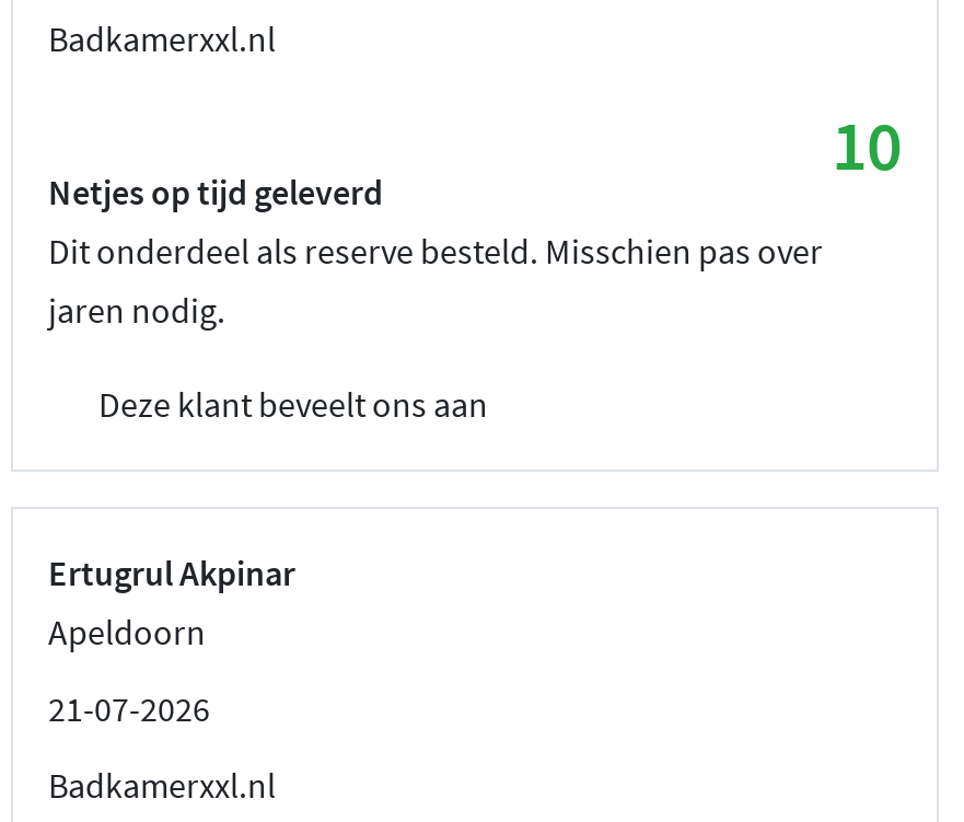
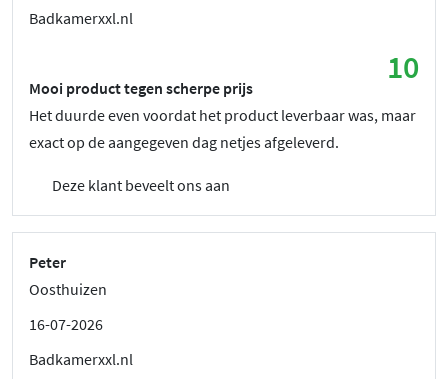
[48,170,823,332] Netjes op tijd geleverd | Dit onderdeel als reserve besteld. Misschien pas over | jaren nodig. -> [29,78,416,152] Mooi product tegen scherpe prijs | Het duurde even voordat het product leverbaar was, maar | exact op de aangegeven dag netjes afgeleverd.
[48,551,295,654] Ertugrul Akpinar | Apeldoorn -> [29,252,107,299] Peter | Oosthuizen
[48,687,210,731] 21-07-2026 -> [29,314,103,334] 16-07-2026

